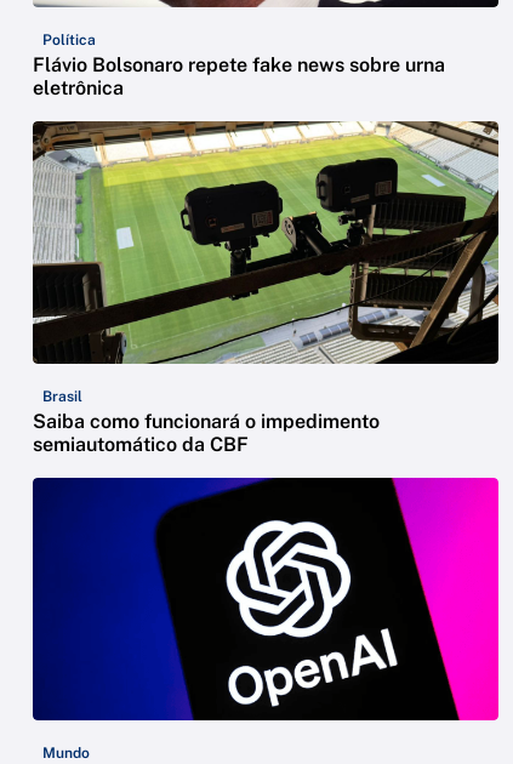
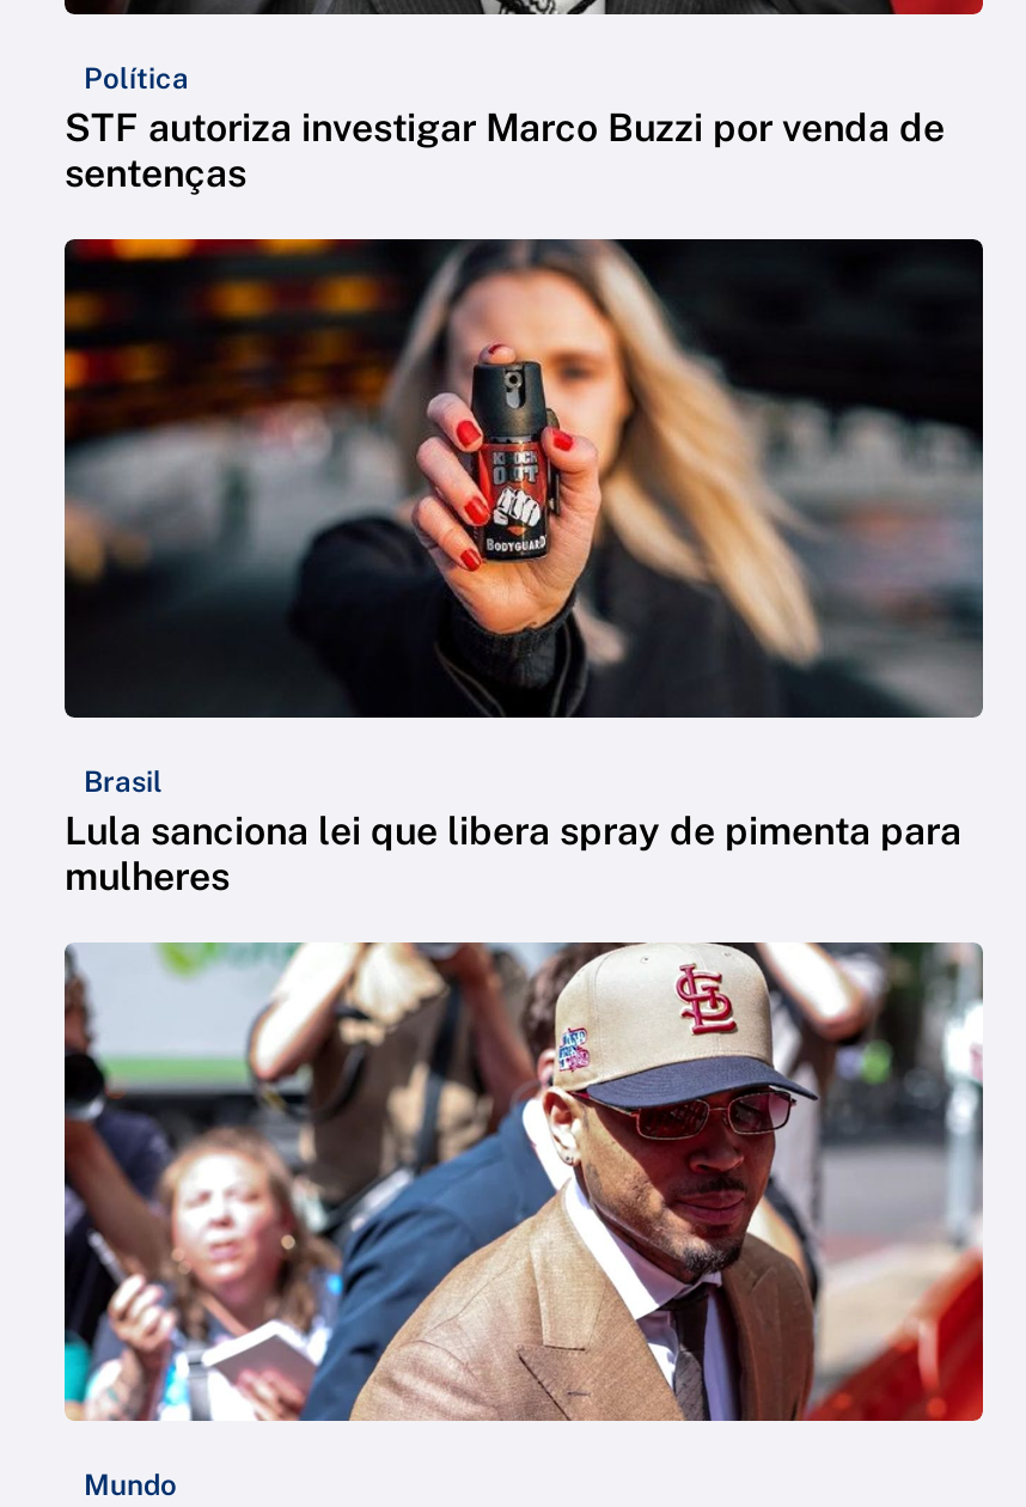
[33,54,445,100] Flávio Bolsonaro repete fake news sobre urna | eletrônica -> [65,106,945,197] STF autoriza investigar Marco Buzzi por venda de | sentenças
[32,120,500,456] [image] | Saiba como funcionará o impedimento | semiautomático da CBF -> [62,237,985,900] [image] | Lula sanciona lei que libera spray de pimenta para | mulheres
[32,477,500,722] [image] -> [62,940,985,1423] [image]

